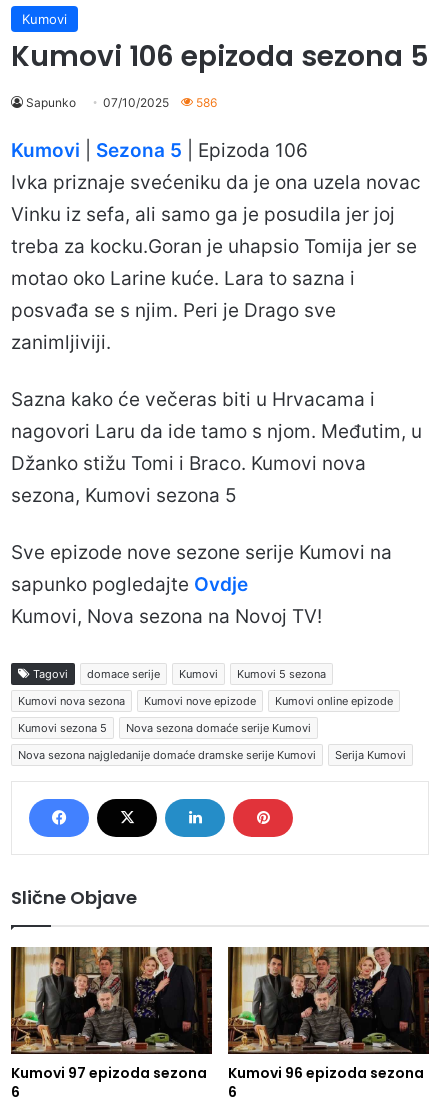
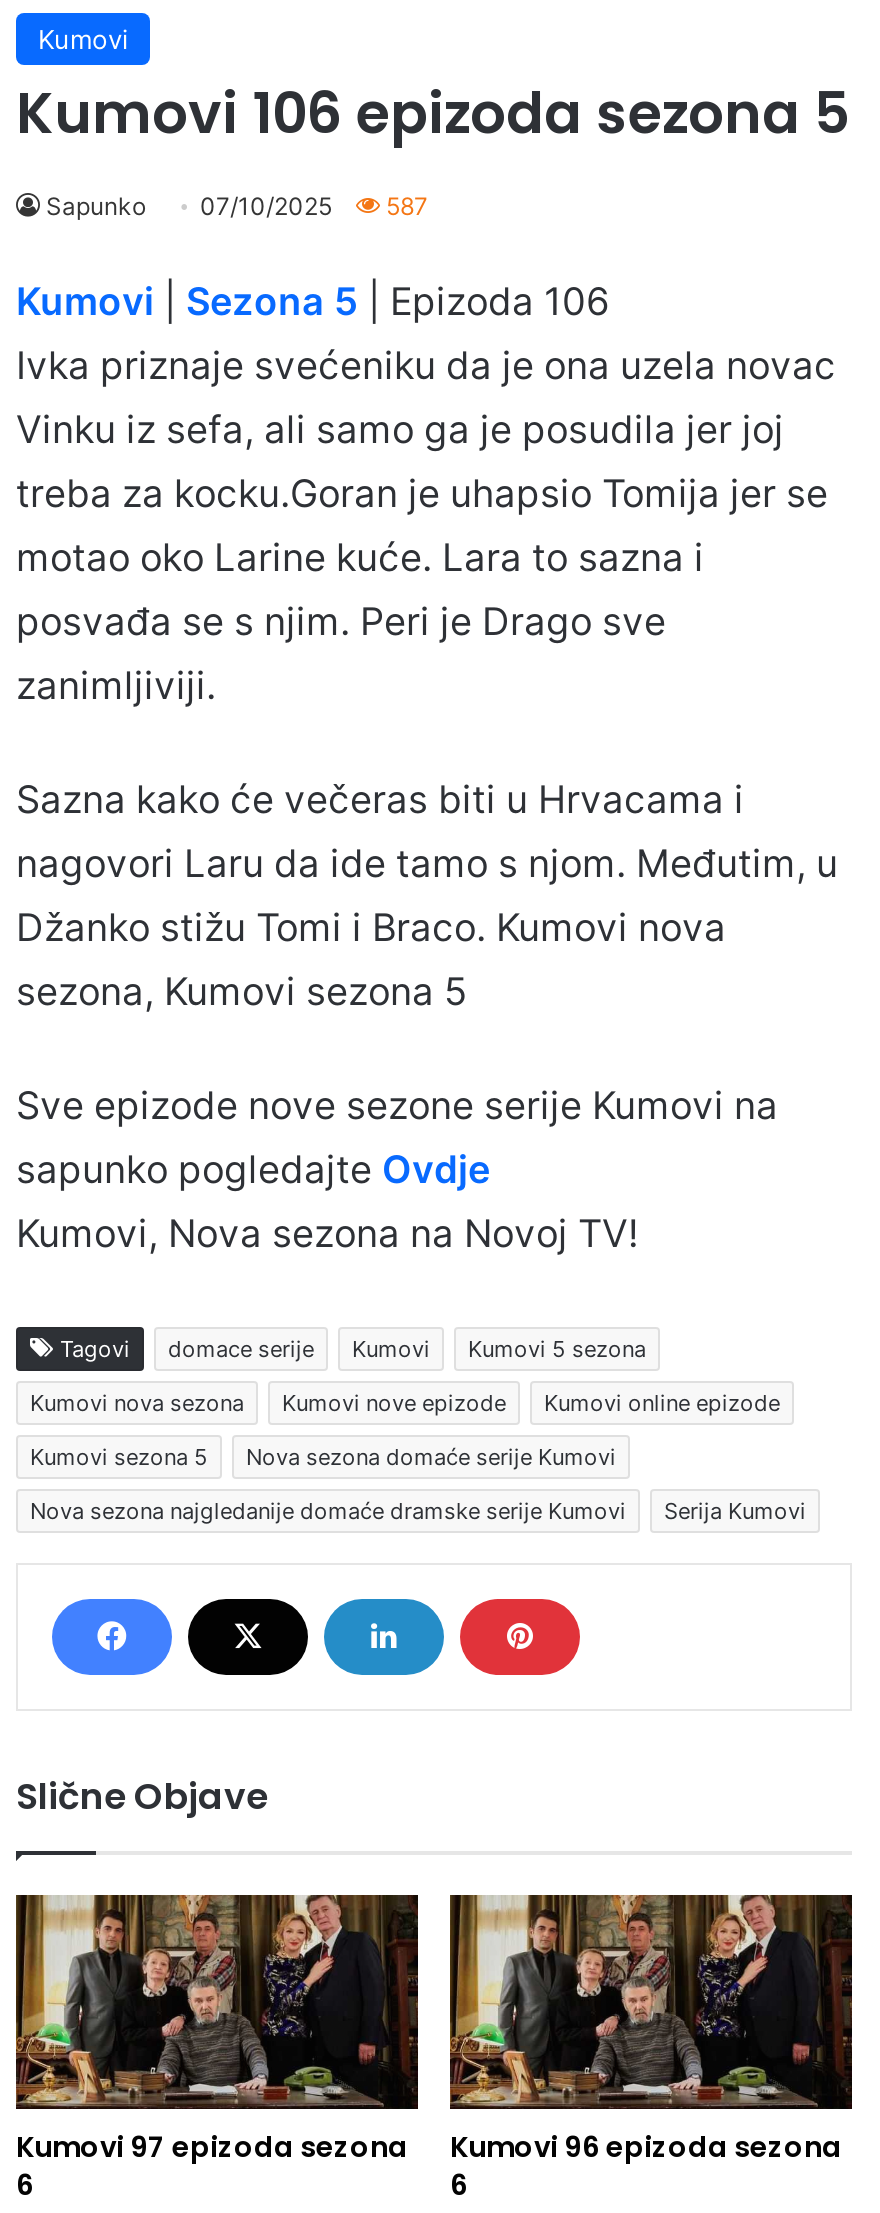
[26,95,217,110] Sapunko 07/10/2025 586 -> [46,191,428,221] Sapunko 07/10/2025 587

